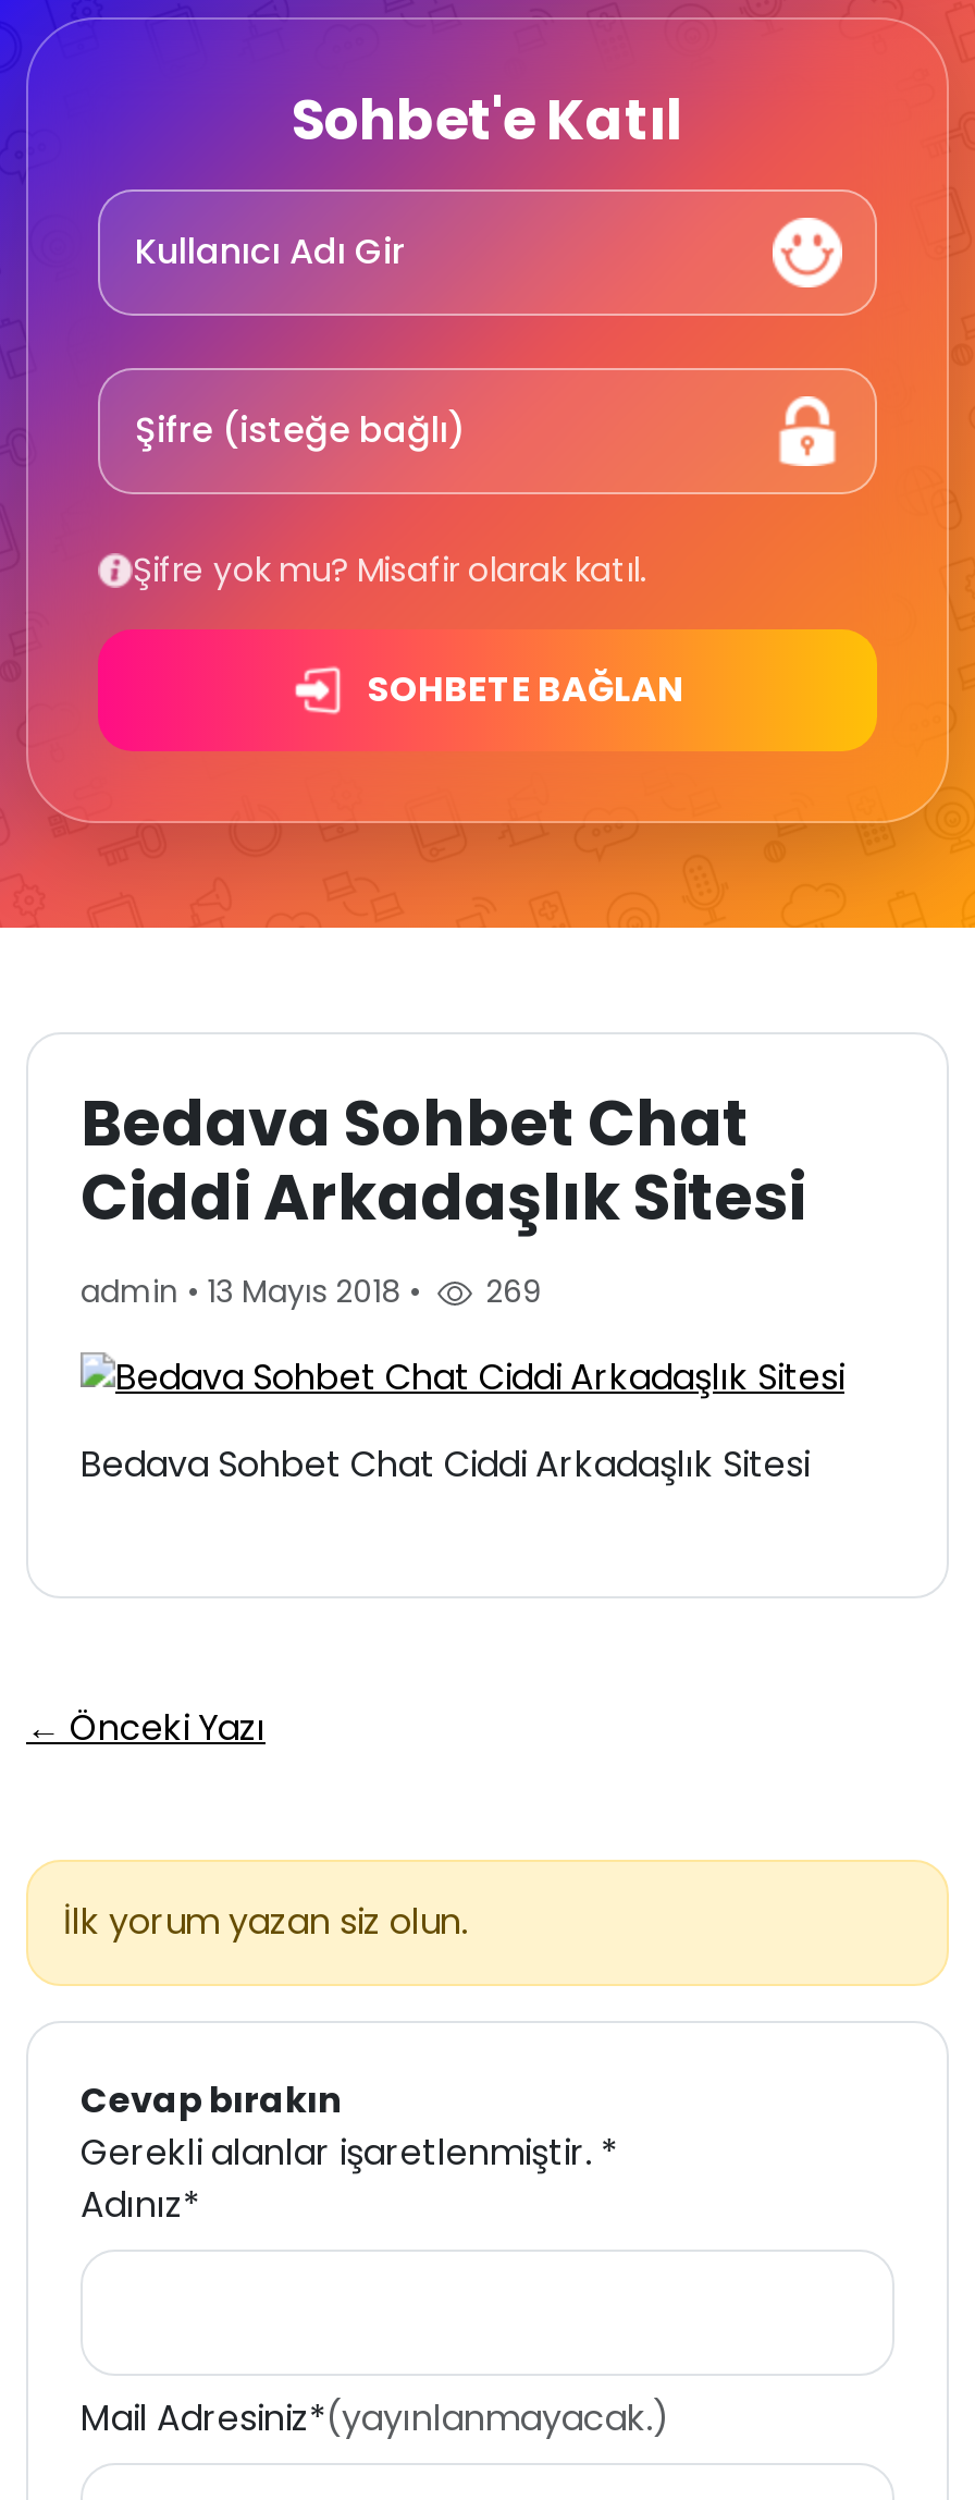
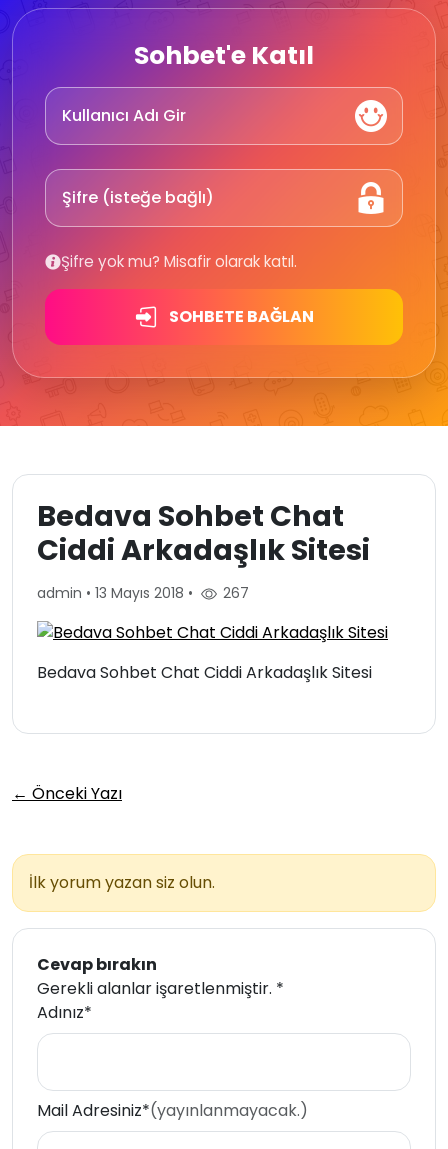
[81,1270,542,1314] admin • 13 Mayıs 2018 • 269 -> [37,583,249,603] admin • 13 Mayıs 2018 • 267

